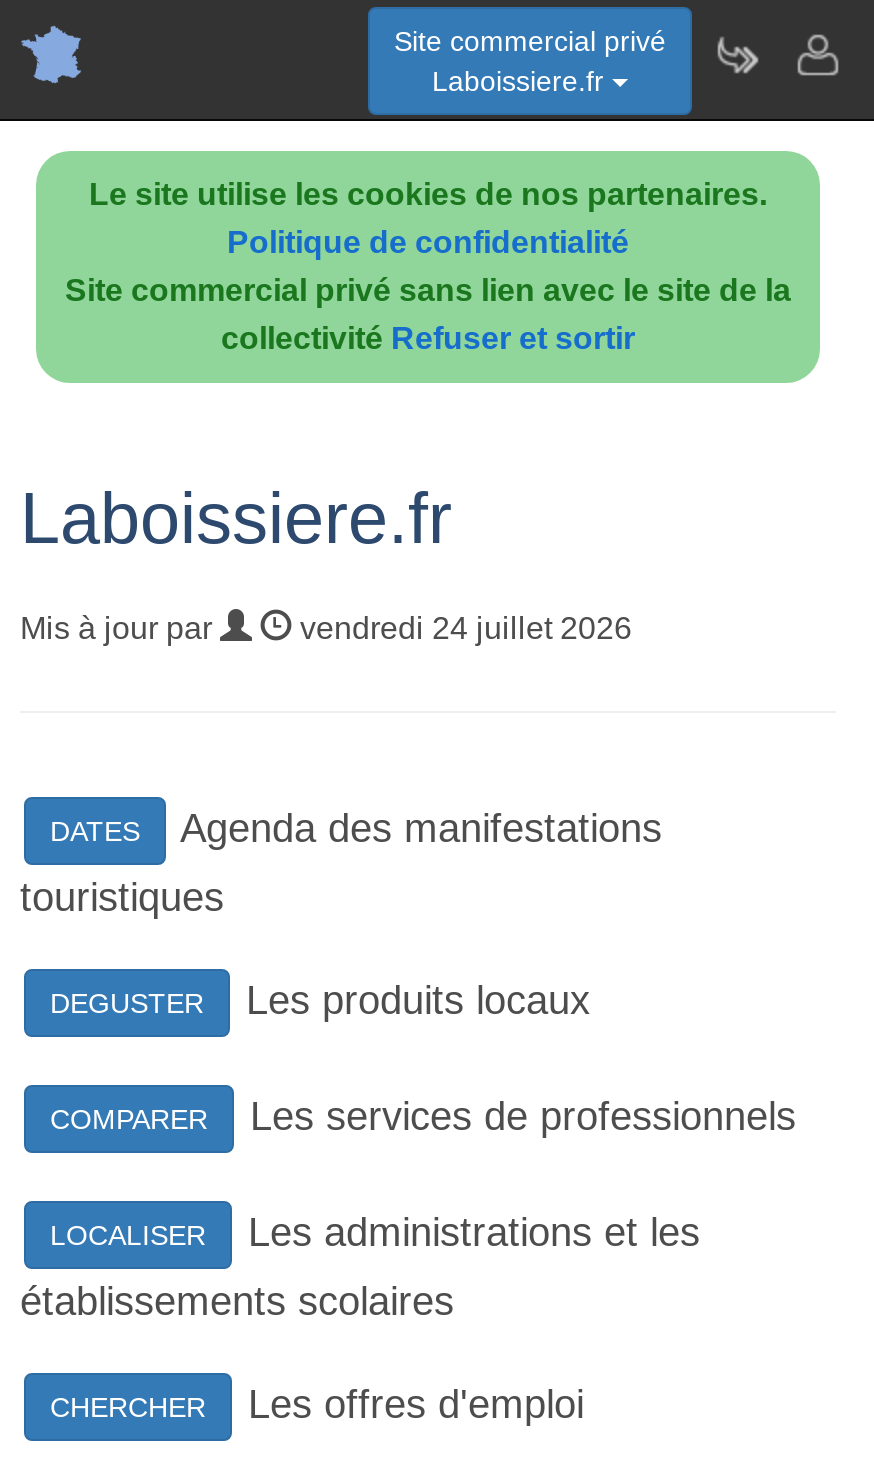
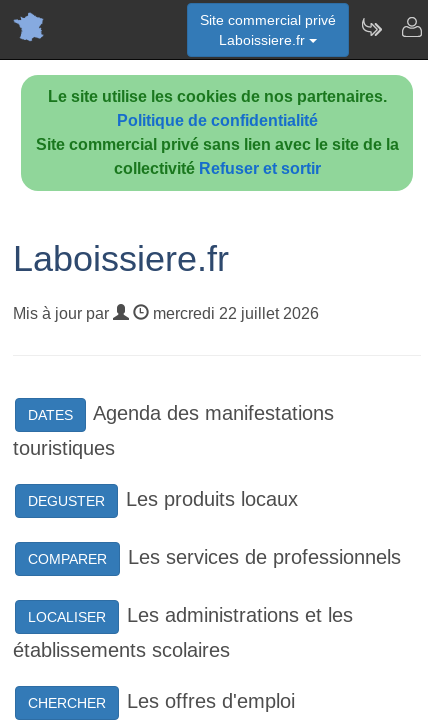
[292,611,632,645] vendredi 24 juillet 2026 -> [149,305,319,322] mercredi 22 juillet 2026

